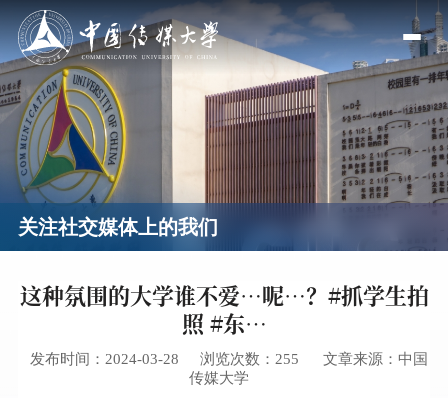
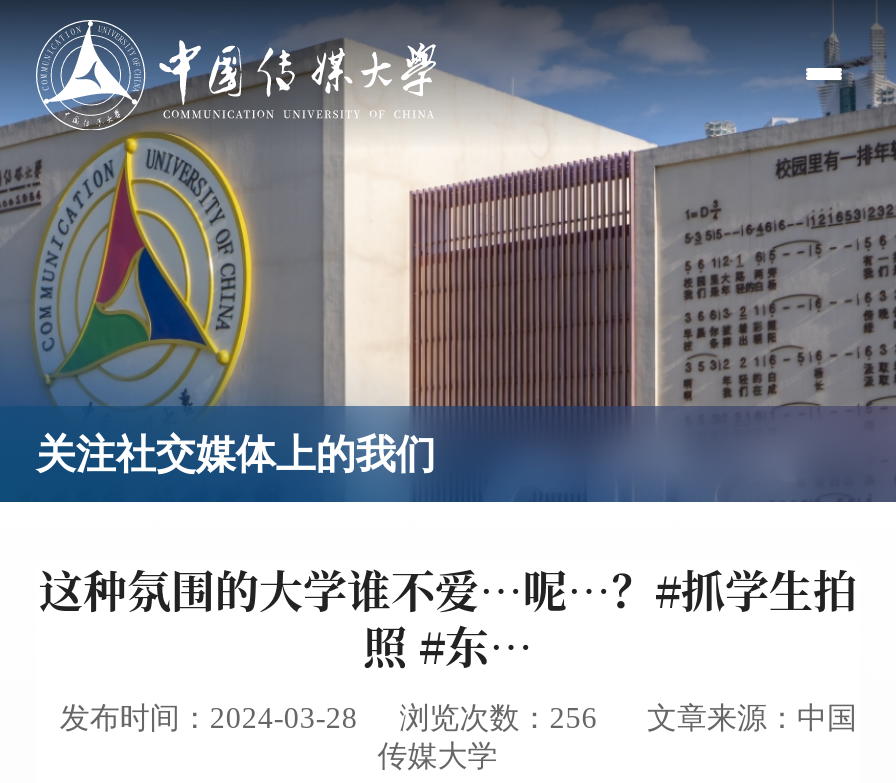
[30,351,428,367] 发布时间：2024-03-28 浏览次数：255 文章来源：中国 -> [60,702,857,734] 发布时间：2024-03-28 浏览次数：256 文章来源：中国

